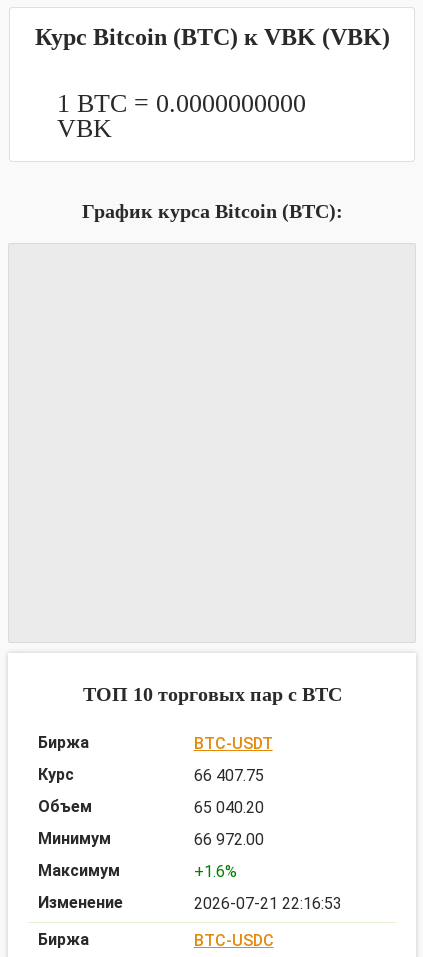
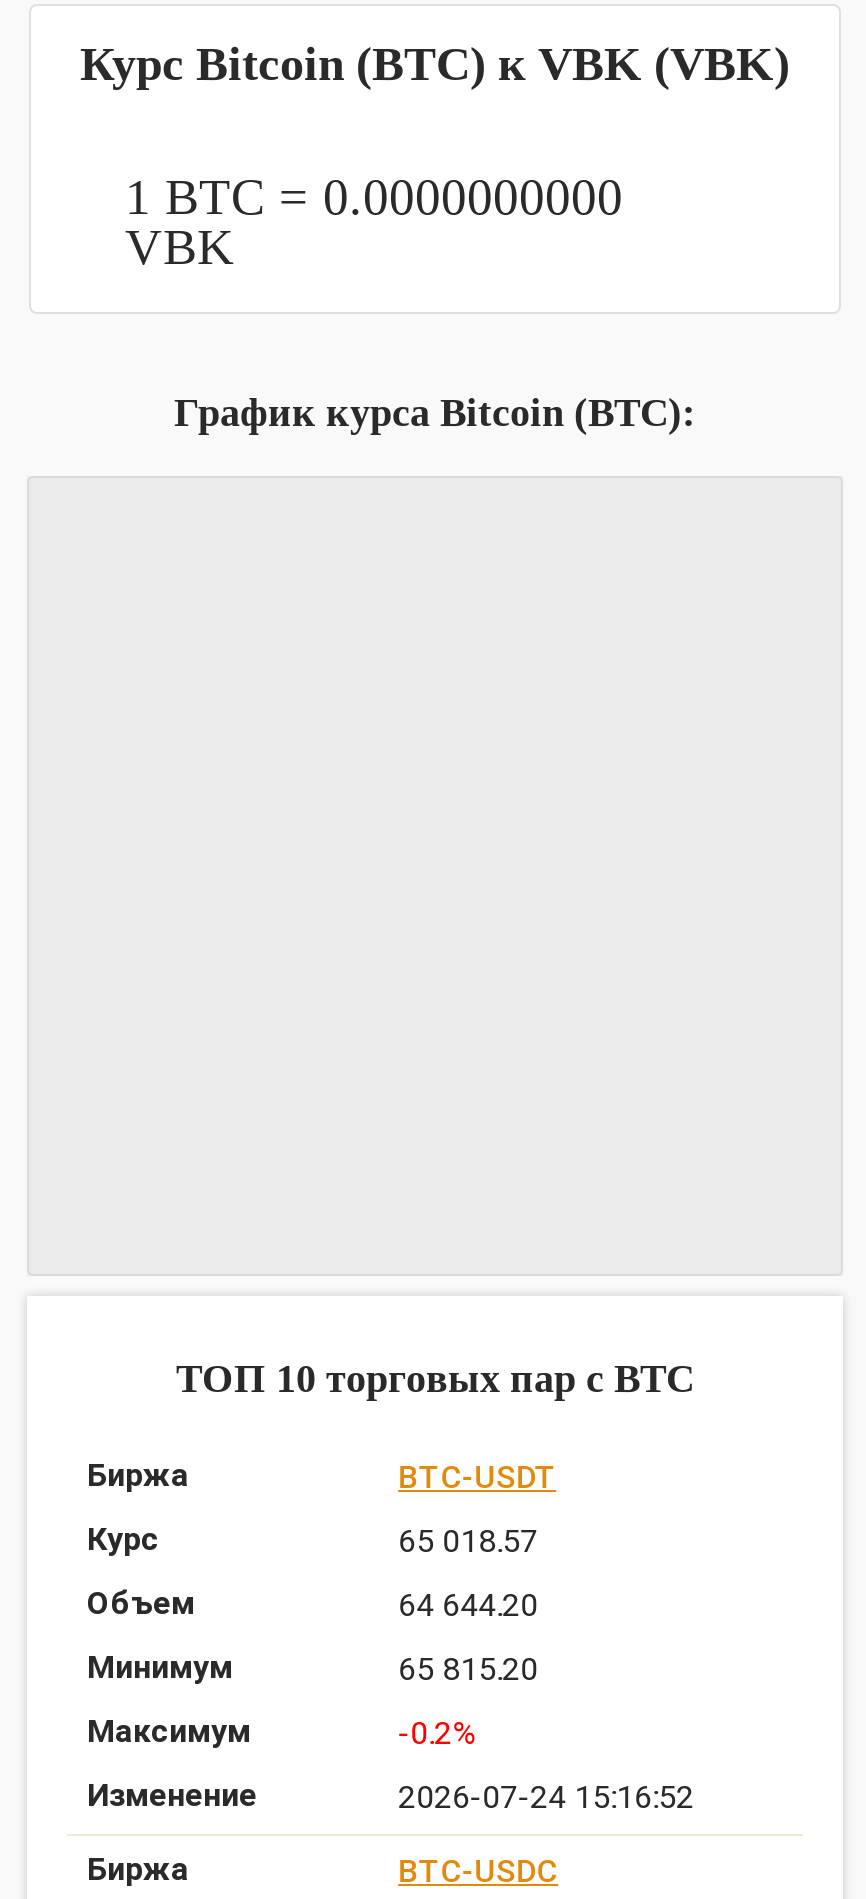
[194,766,264,785] 66 407.75 -> [398,1522,538,1560] 65 018.57
[194,798,264,817] 65 040.20 -> [398,1586,538,1624] 64 644.20
[194,830,264,849] 66 972.00 -> [398,1650,538,1688] 65 815.20
[194,862,237,881] +1.6% -> [398,1714,476,1752] -0.2%
[194,894,342,913] 2026-07-21 22:16:53 -> [398,1778,694,1816] 2026-07-24 15:16:52

